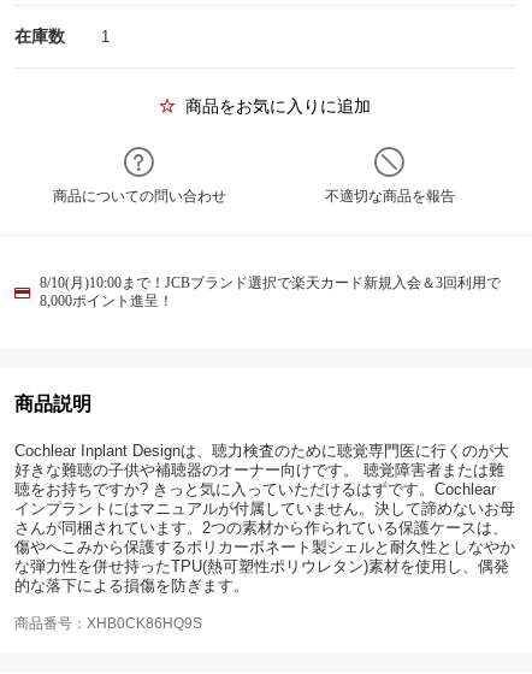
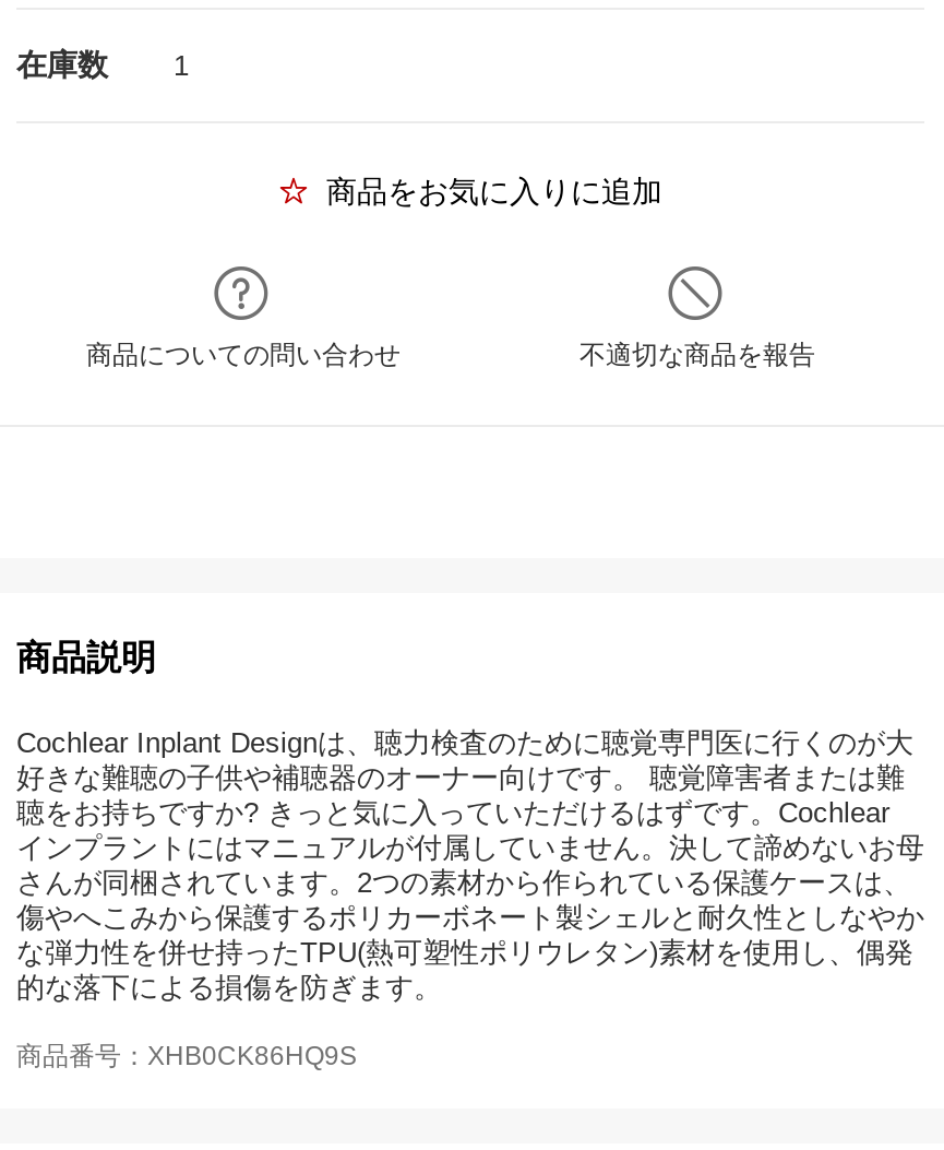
[40,274,501,309] 8/10(月)10:00まで！JCBブランド選択で楽天カード新規入会＆3回利用で | 8,000ポイント進呈！ -> none

